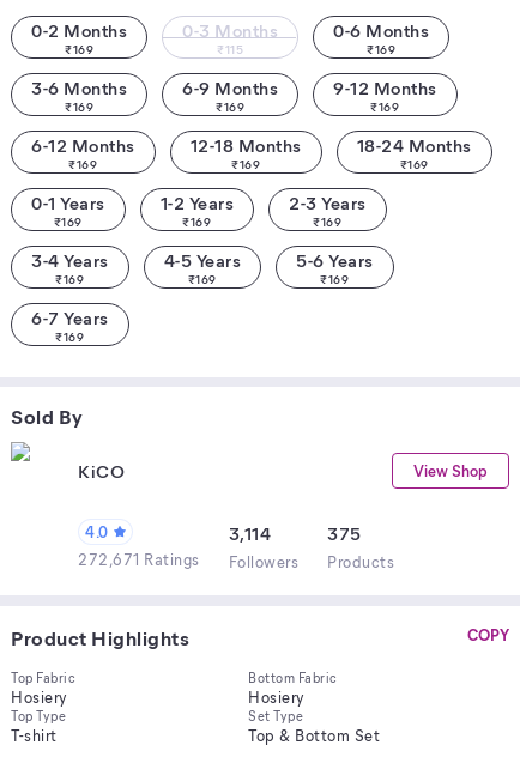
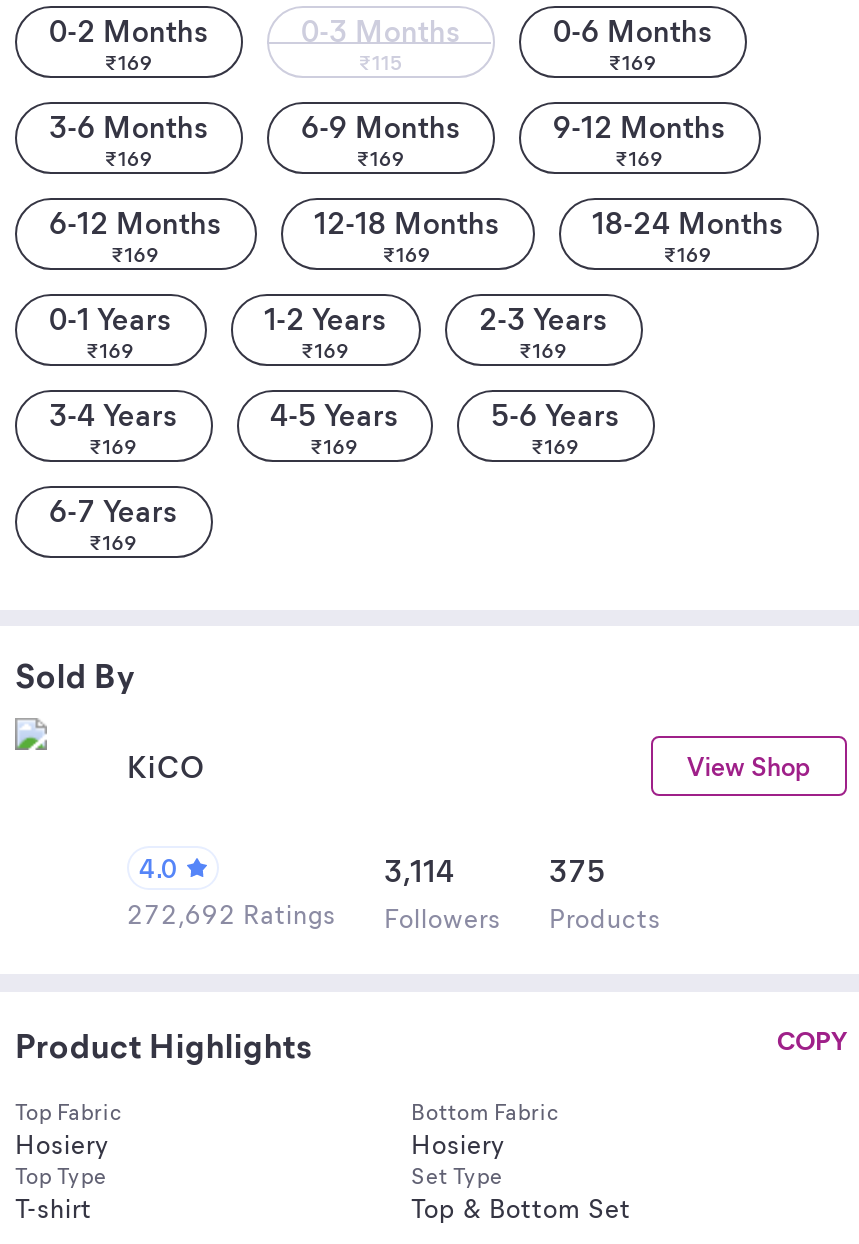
[78,549,394,571] 272,671 Ratings Followers Products -> [127,896,661,934] 272,692 Ratings Followers Products

